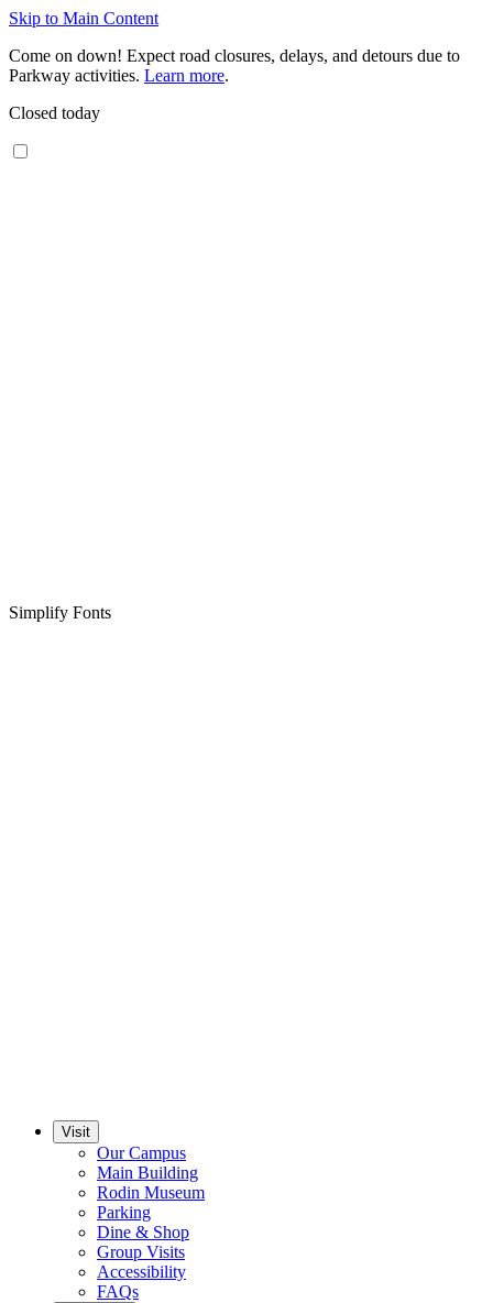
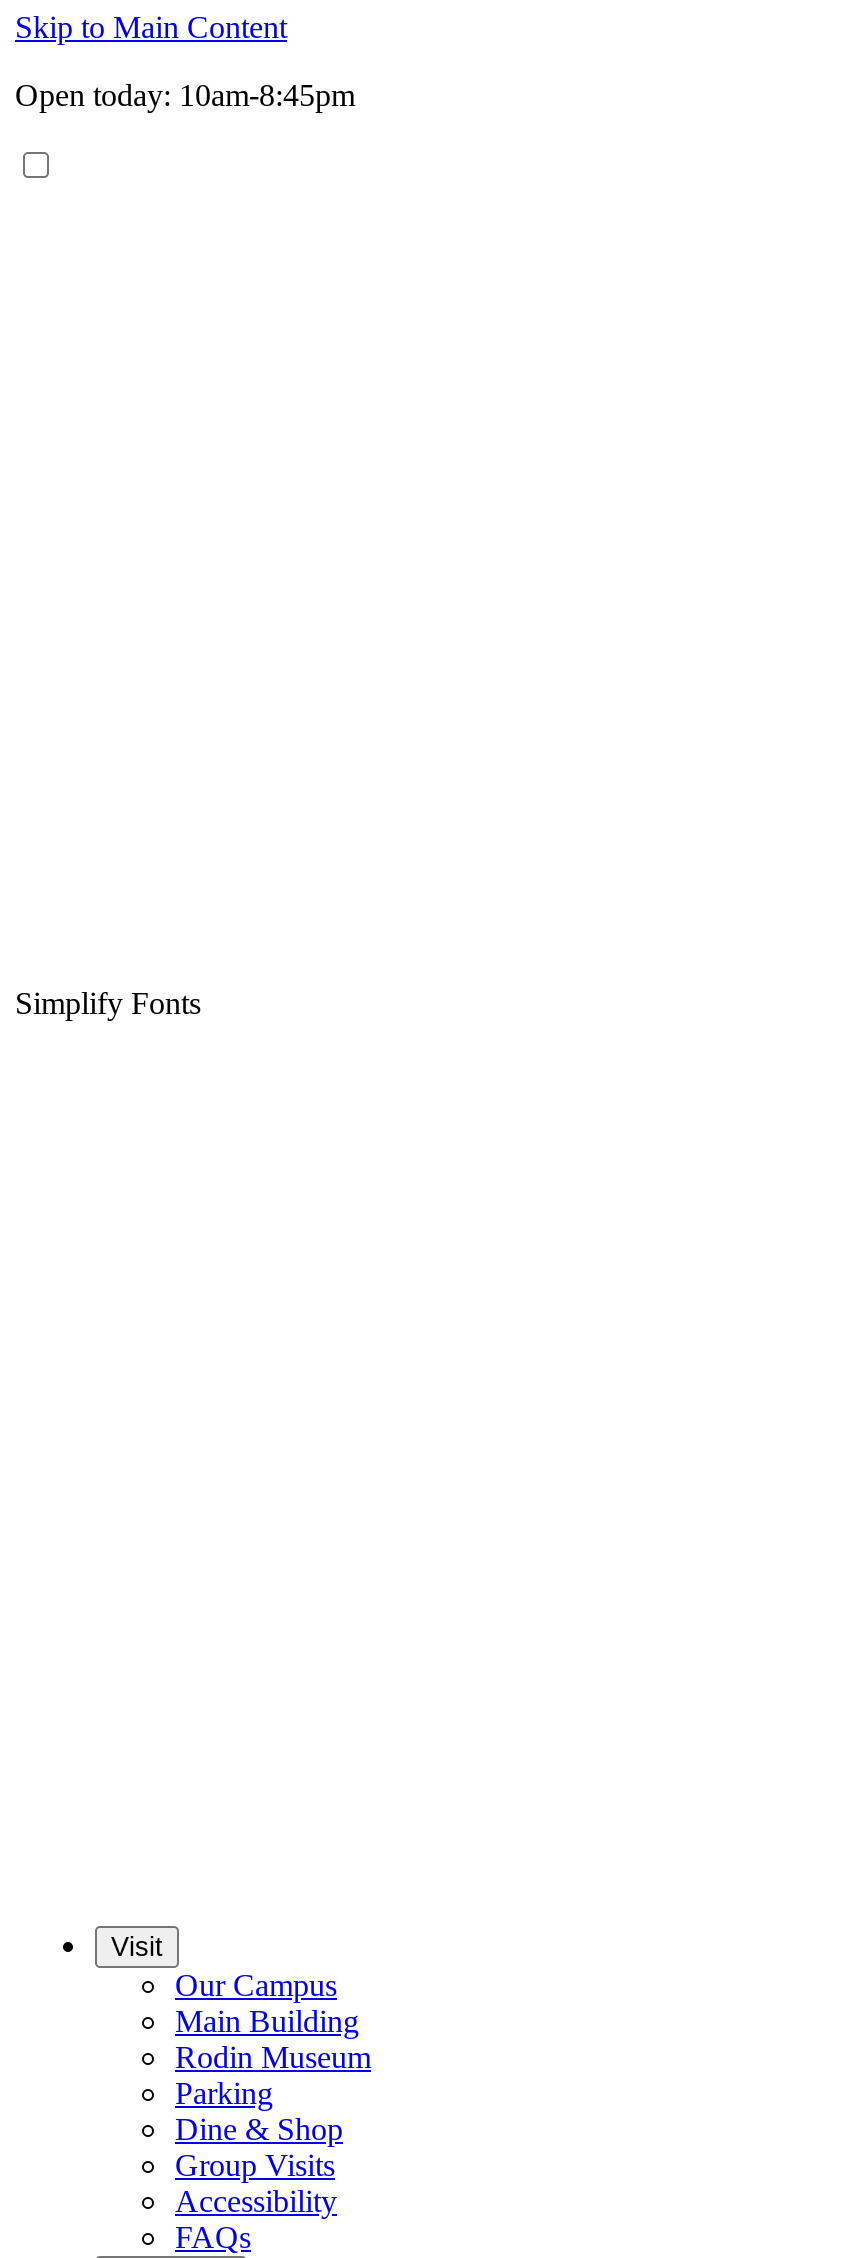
[9,46,460,122] Come on down! Expect road closures, delays, and detours due to | Parkway activities. Learn more. | Closed today -> [15,78,355,112] Open today: 10am-8:45pm

